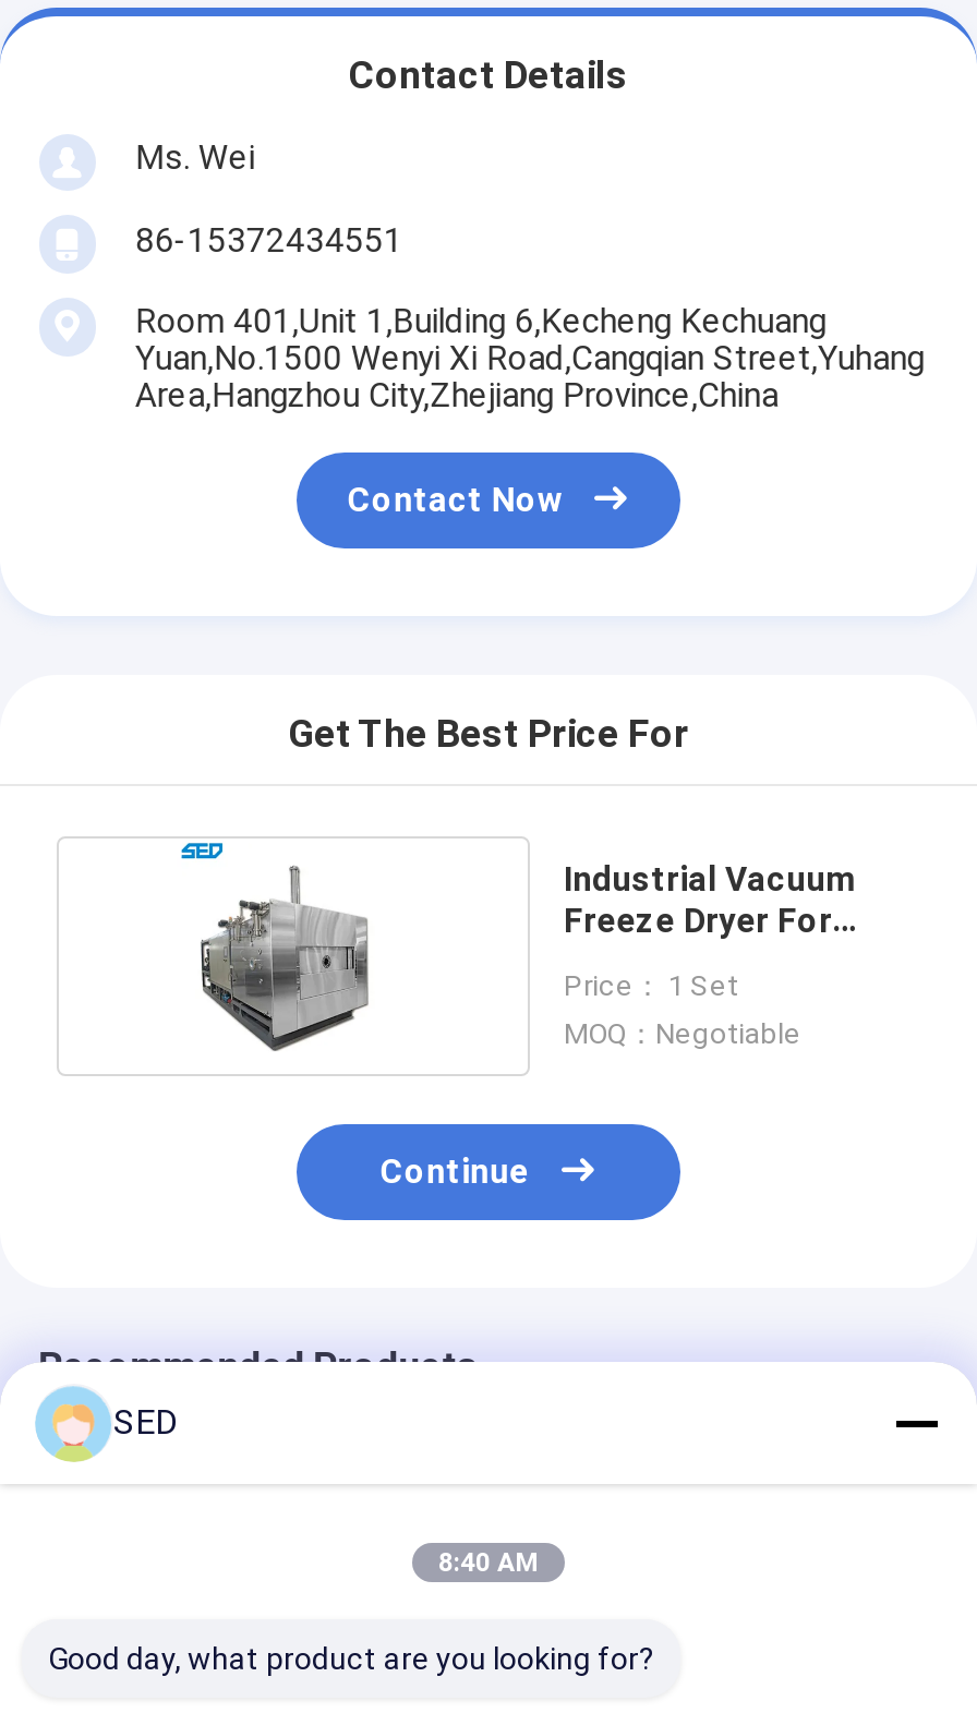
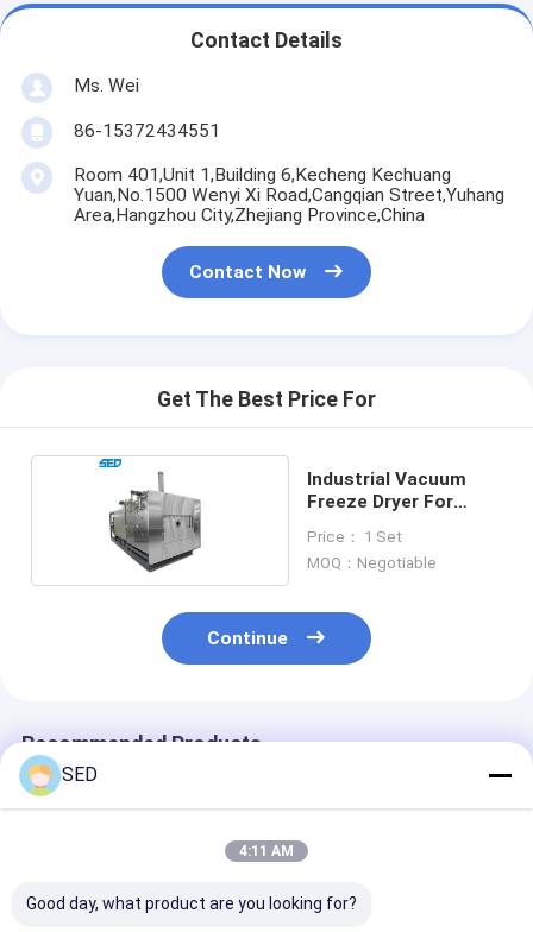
[438,1547,539,1578] 8:40 AM -> [239,843,294,859] 4:11 AM

